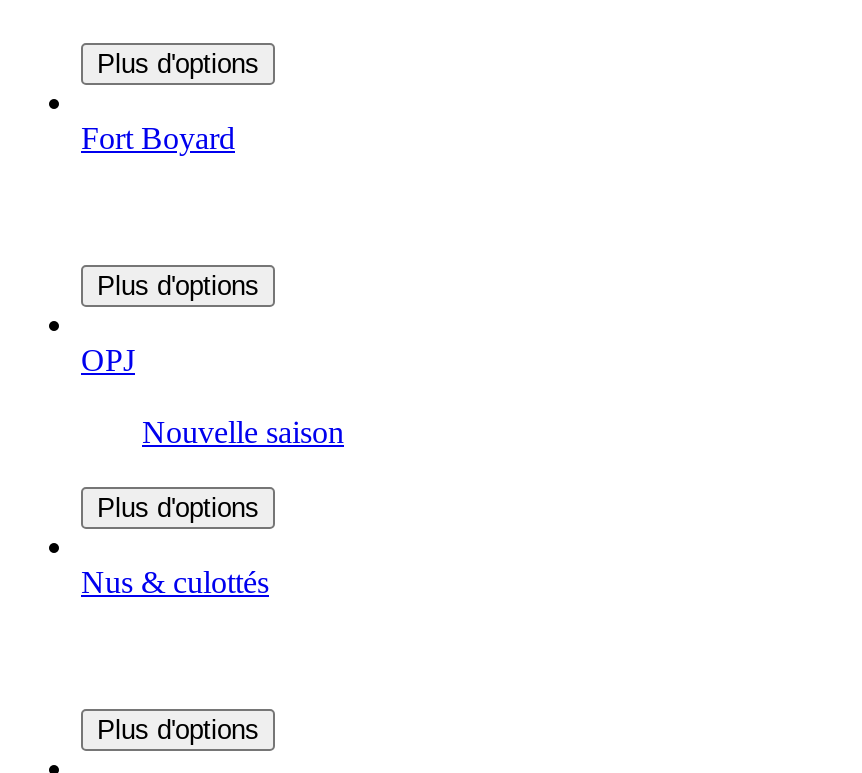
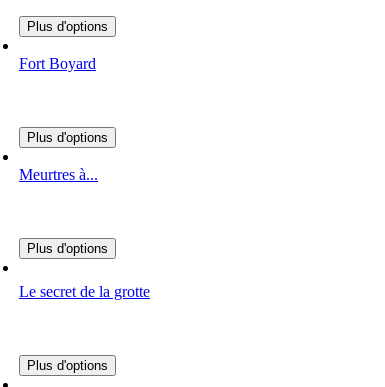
[81,343,344,449] OPJ | Nouvelle saison -> [19,166,98,183] Meurtres à...
[81,565,269,599] Nus & culottés -> [19,283,150,300] Le secret de la grotte

